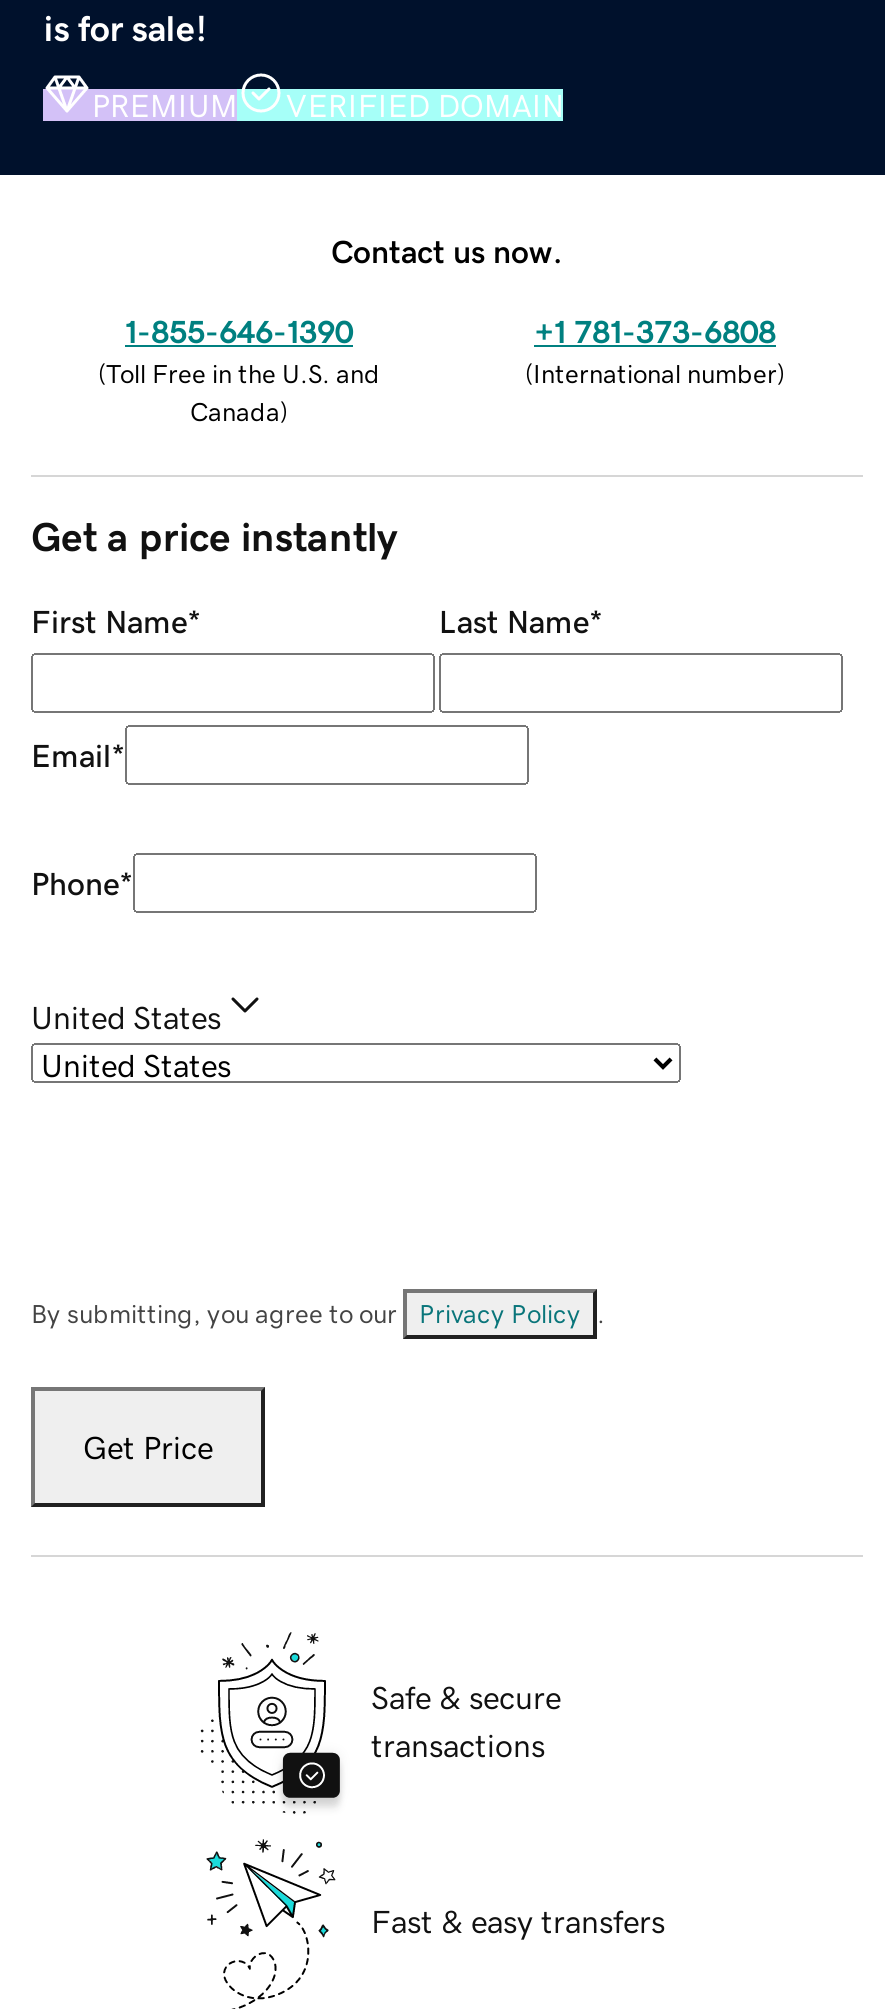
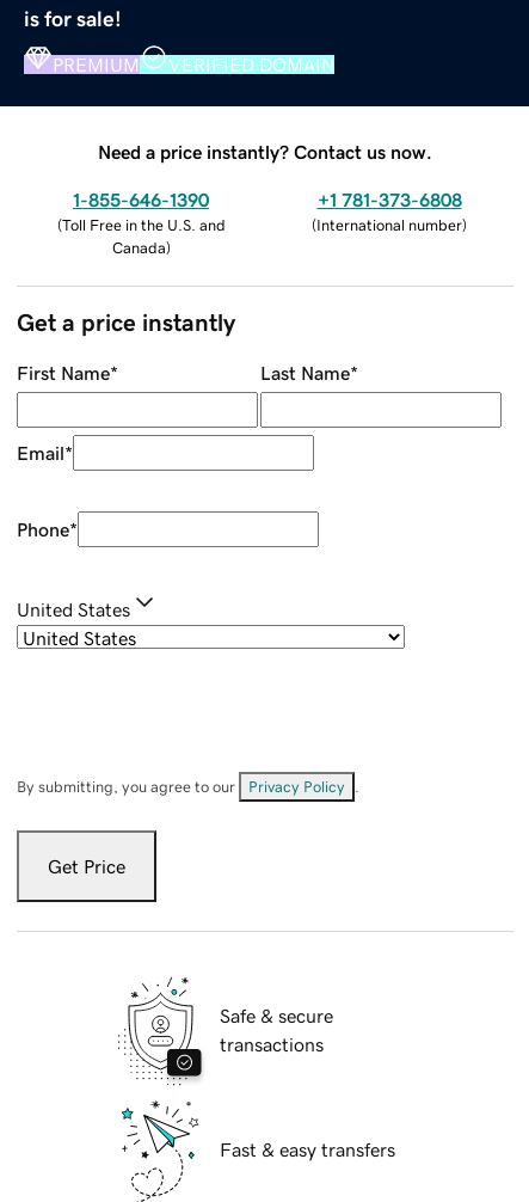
[331,234,563,266] Contact us now. -> [98,142,432,161] Need a price instantly? Contact us now.

